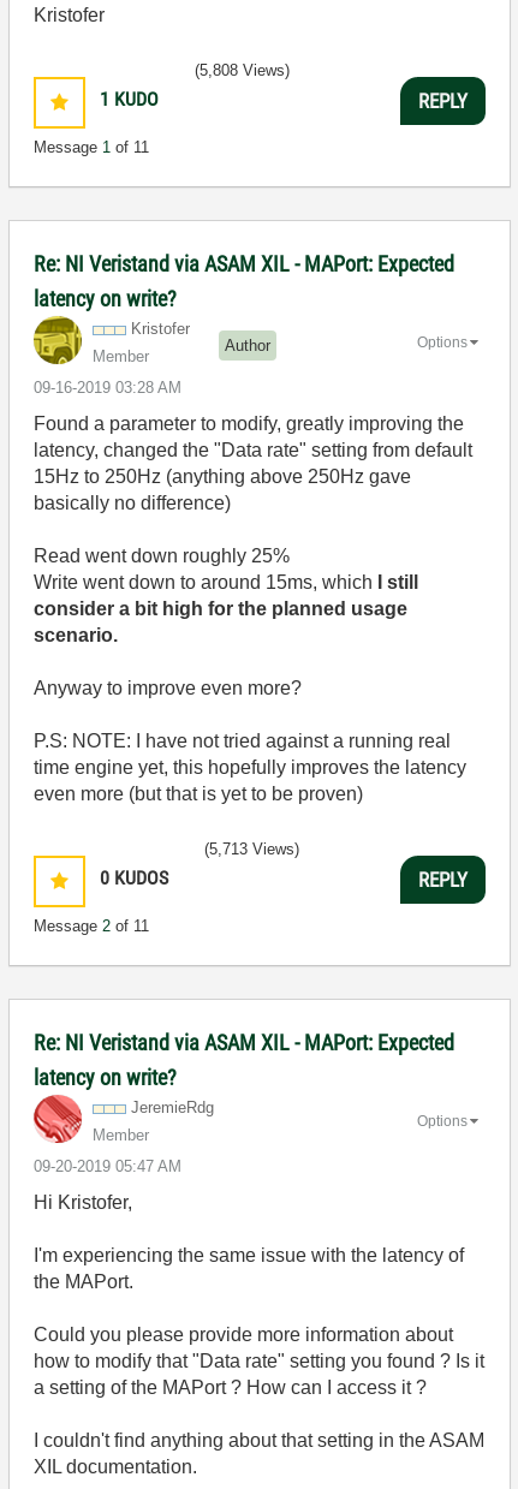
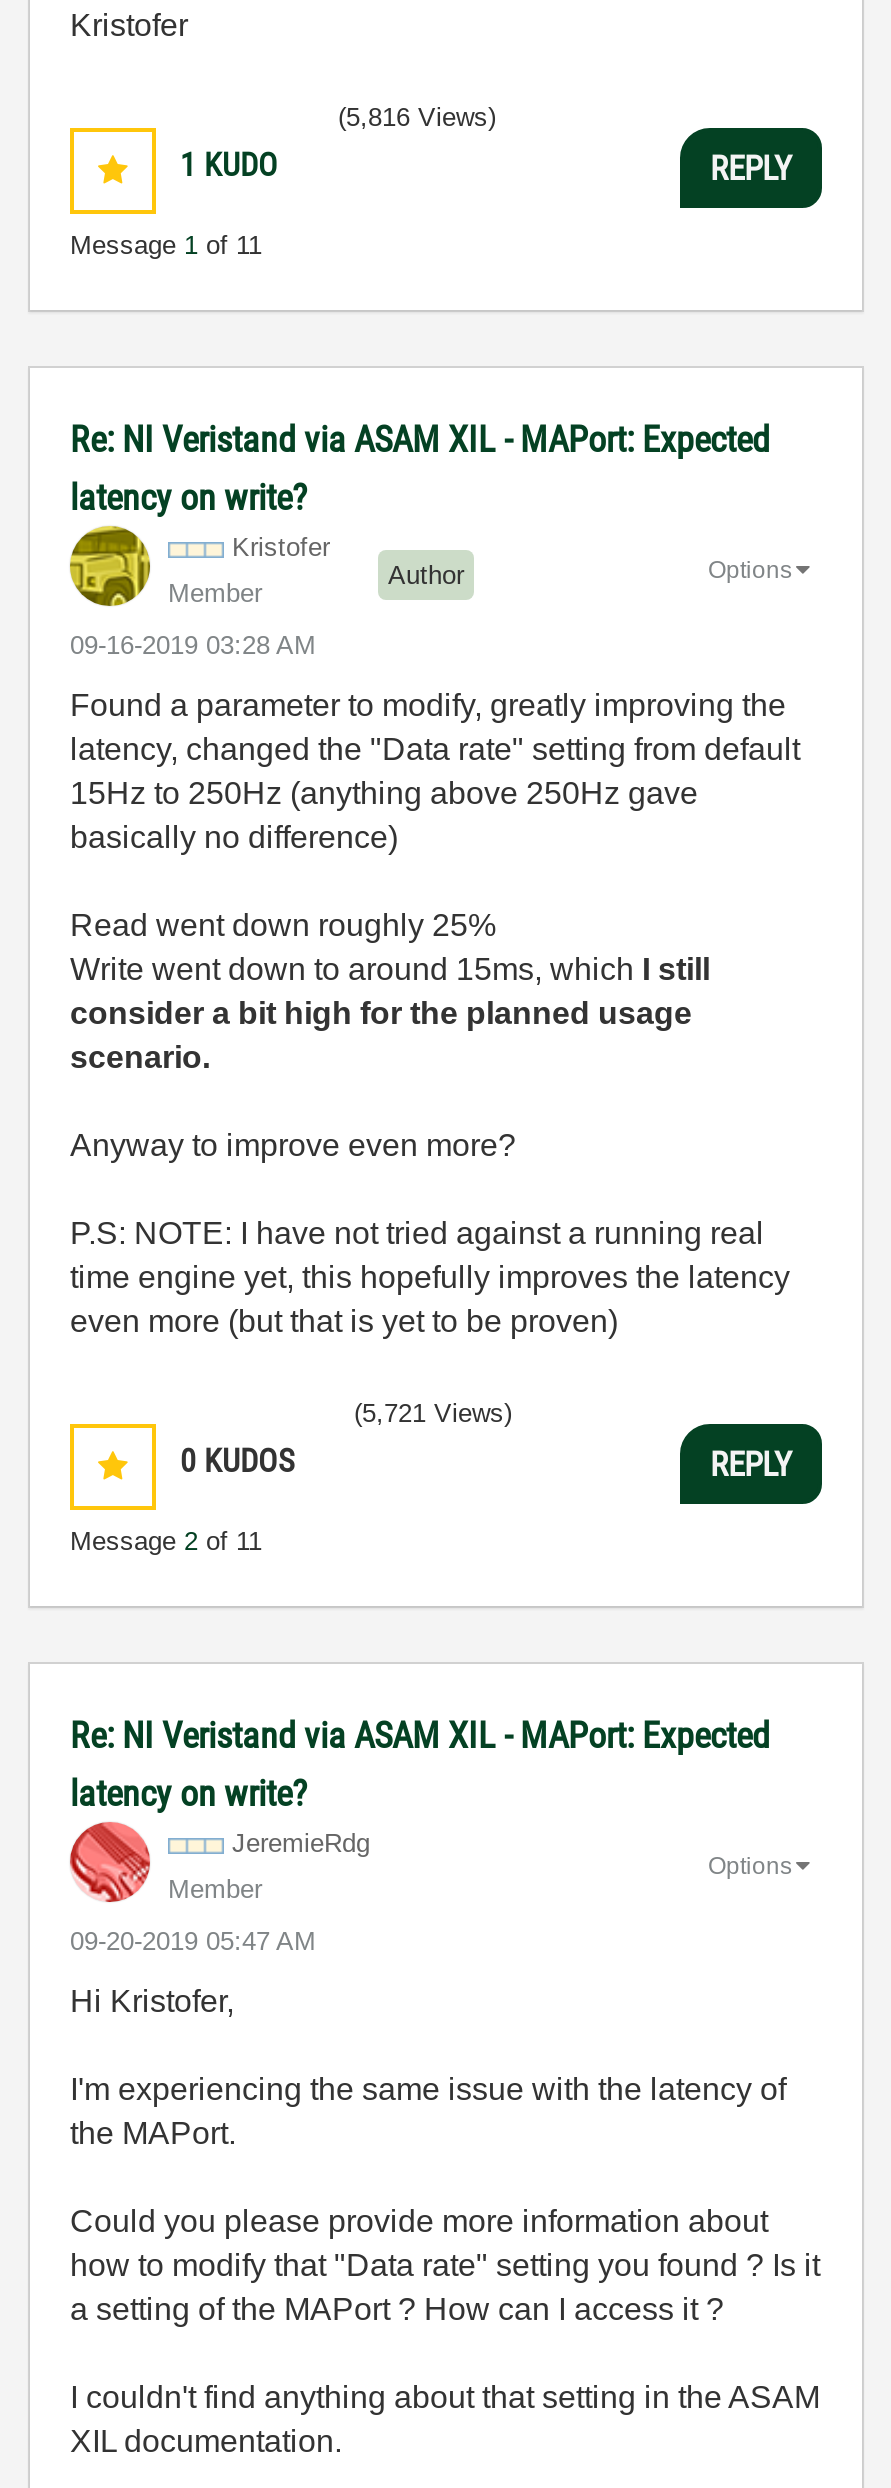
[195,61,290,79] (5,808 Views) -> [338,102,496,132] (5,816 Views)
[204,840,299,858] (5,713 Views) -> [354,1398,512,1428] (5,721 Views)

